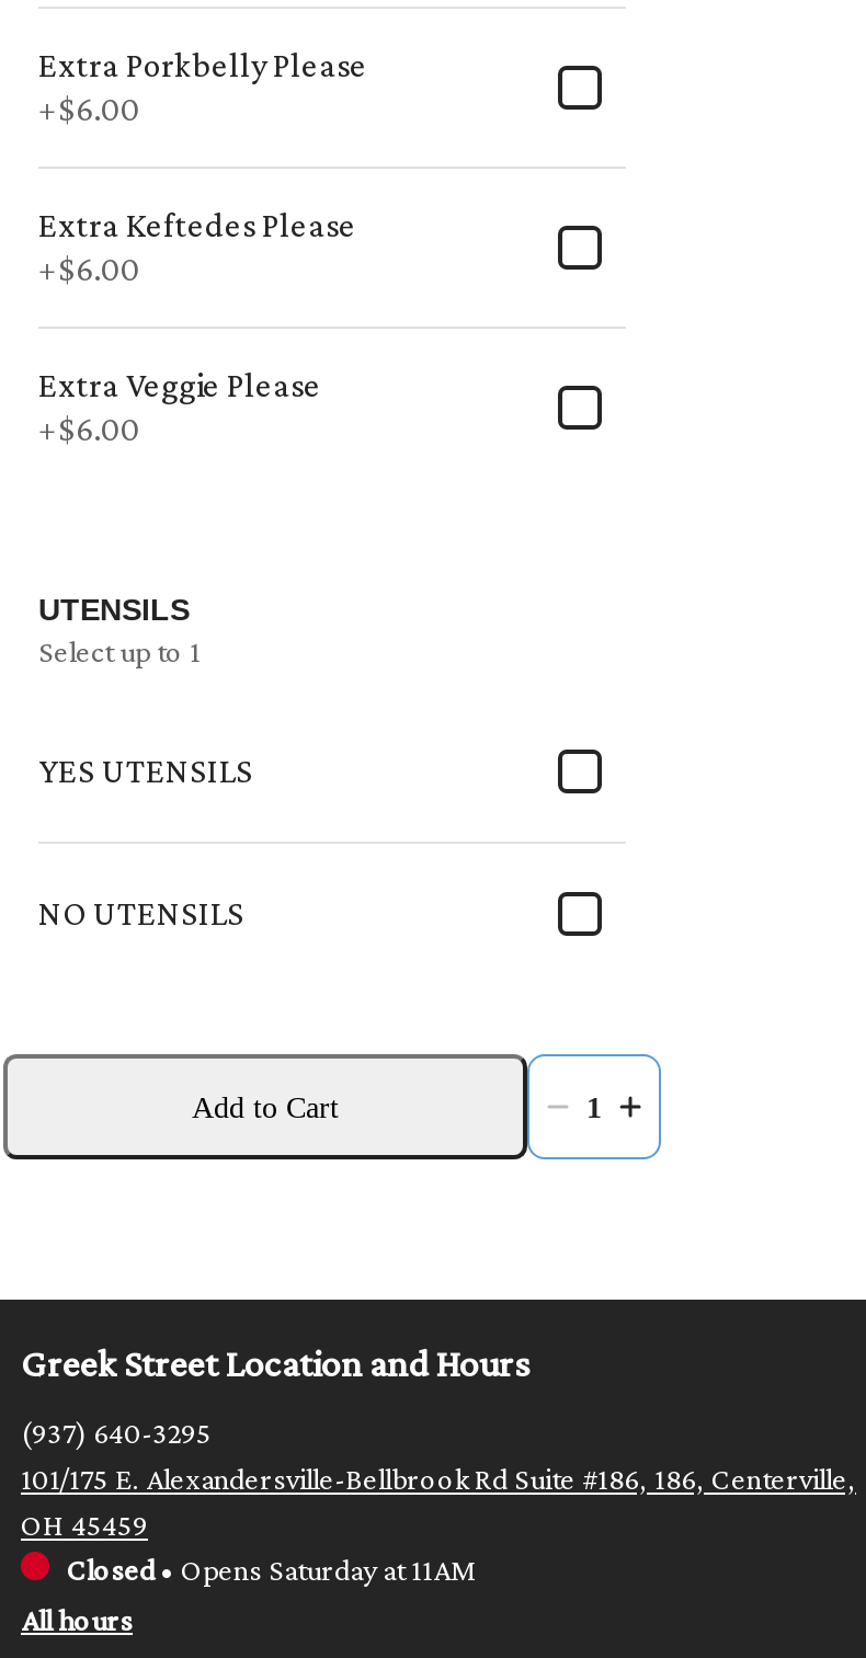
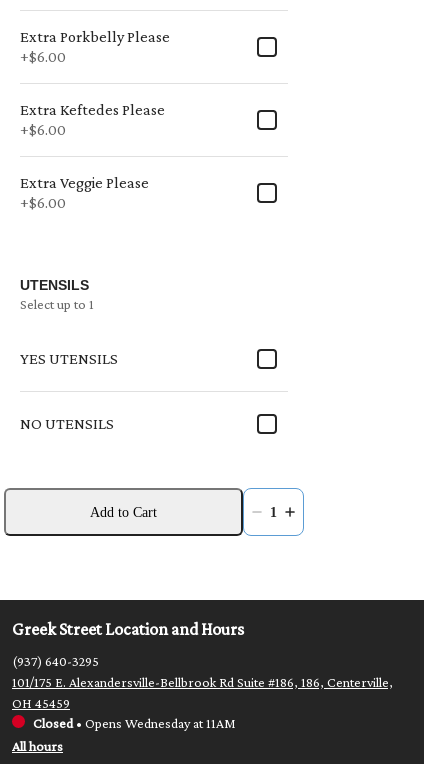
[67,1552,477,1587] Closed • Opens Saturday at 11AM -> [33,715,236,731] Closed • Opens Wednesday at 11AM

